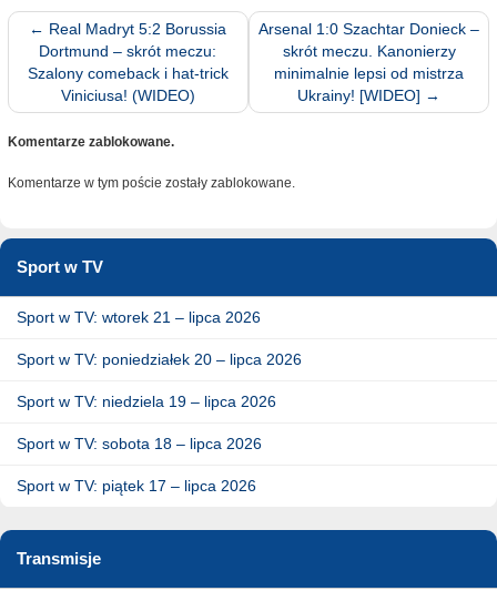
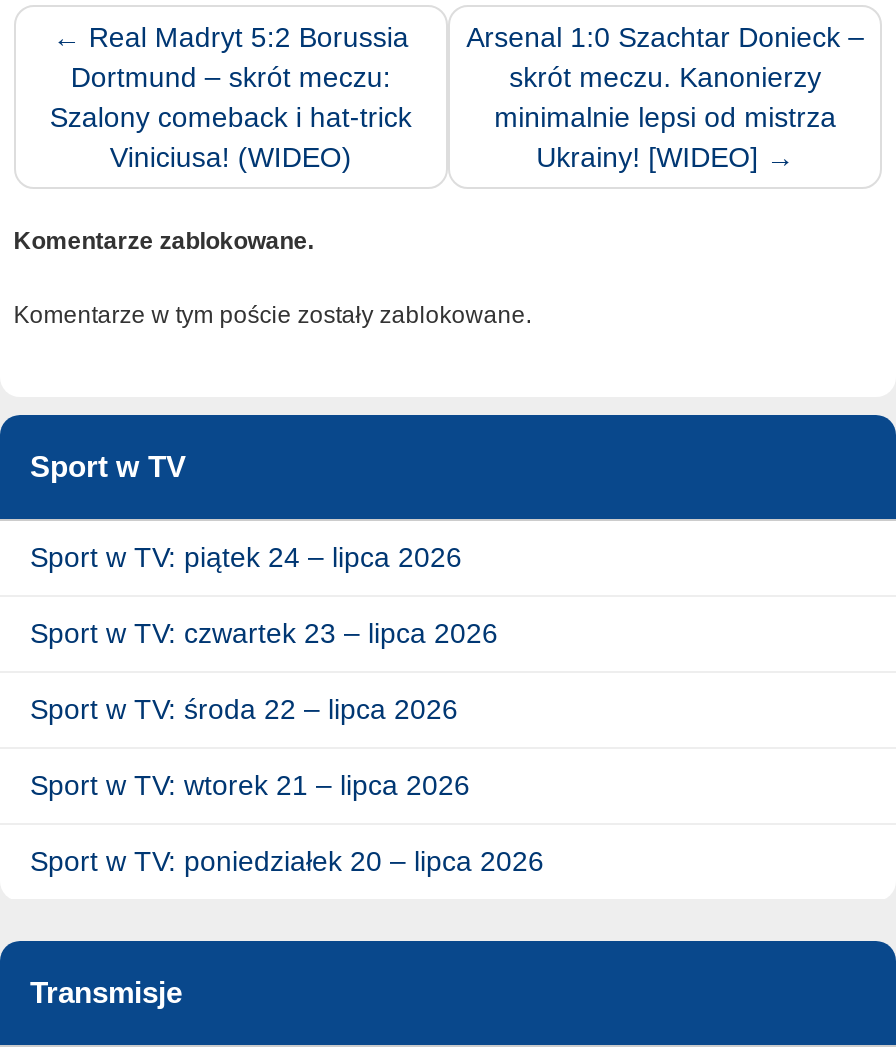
none -> [30,541,498,725] Sport w TV: piątek 24 – lipca 2026 | Sport w TV: czwartek 23 – lipca 2026 | Sport w TV: środa 22 – lipca 2026
moved [17,308,302,368] -> [30,769,544,877]: Sport w TV: wtorek 21 – lipca 2026 | Sport w TV: poniedziałek 20 – lipca 2026
[17,392,276,494] Sport w TV: niedziela 19 – lipca 2026 | Sport w TV: sobota 18 – lipca 2026 | Sport w TV: piątek 17 – lipca 2026 -> none

